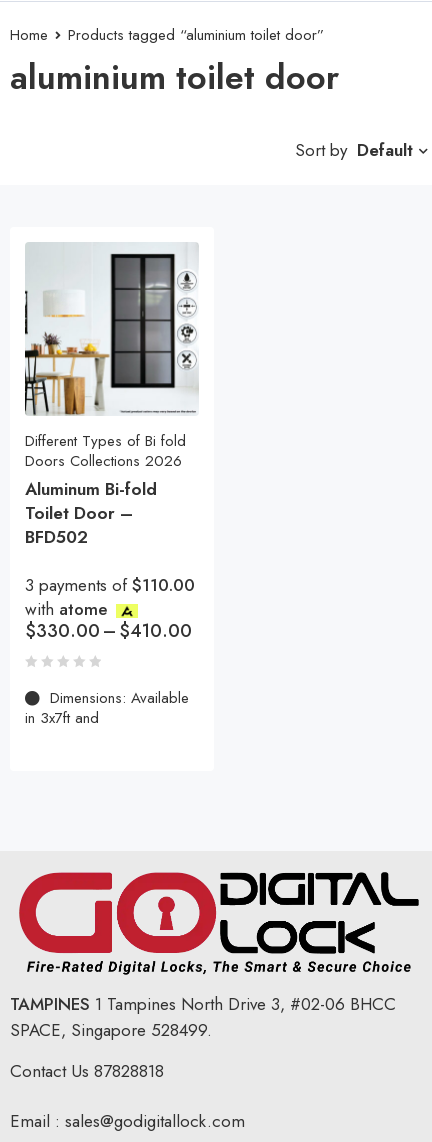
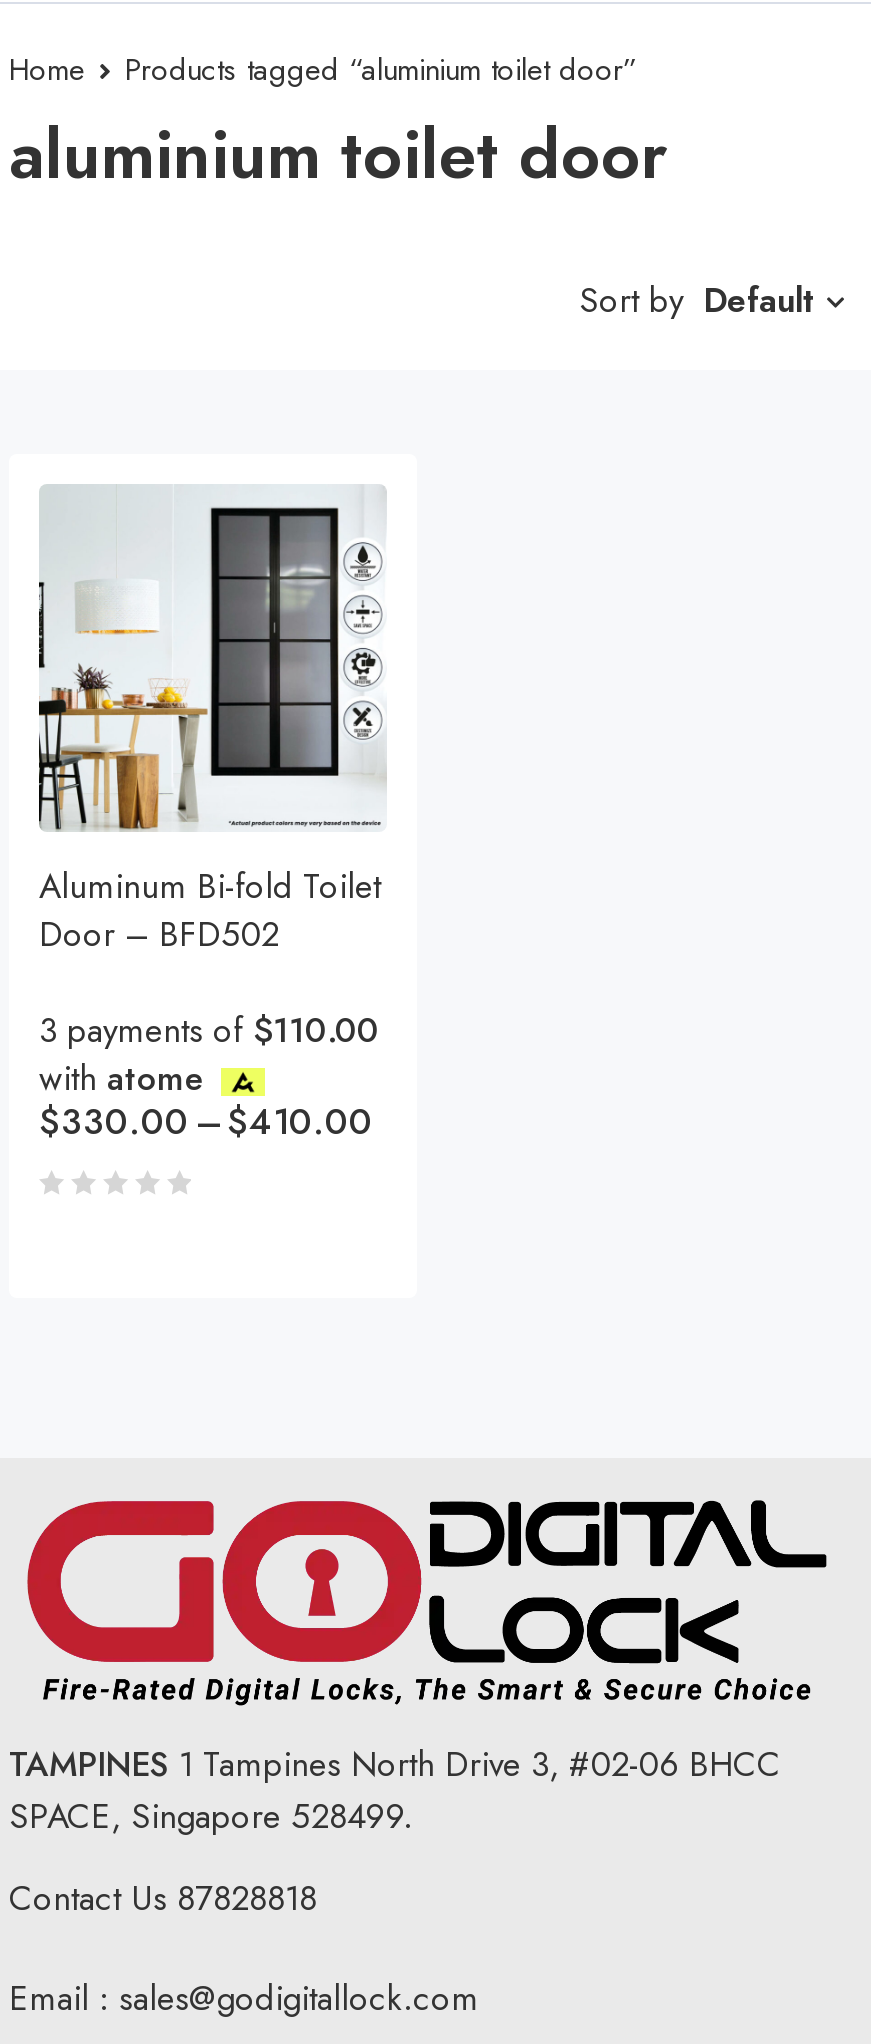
[25,430,186,549] Different Types of Bi fold | Doors Collections 2026 | Aluminum Bi-fold | Toilet Door – | BFD502 -> [39,862,381,958] Aluminum Bi-fold Toilet | Door – BFD502
[25,687,189,729] Dimensions: Available | in 3x7ft and -> none

